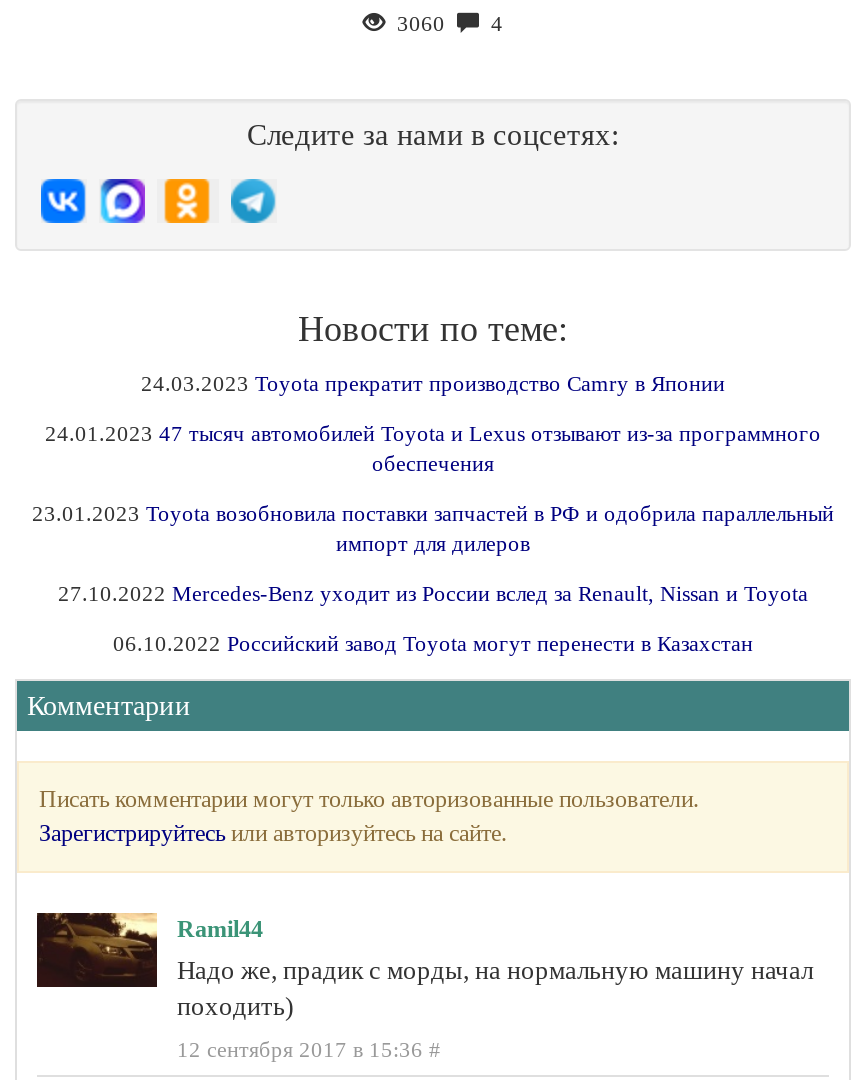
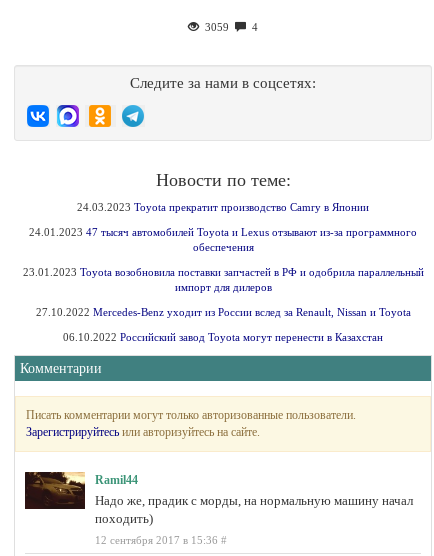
[391,11,503,35] 3060 4 -> [202,21,258,33] 3059 4

